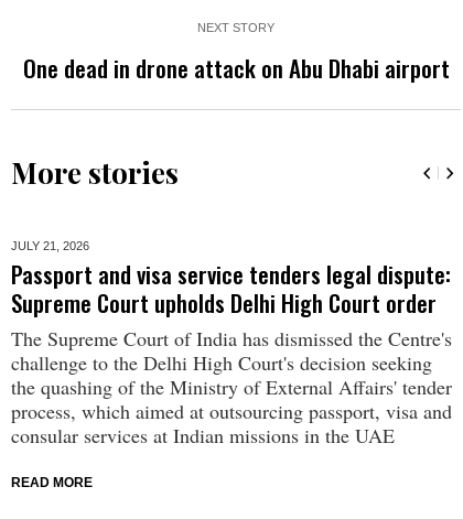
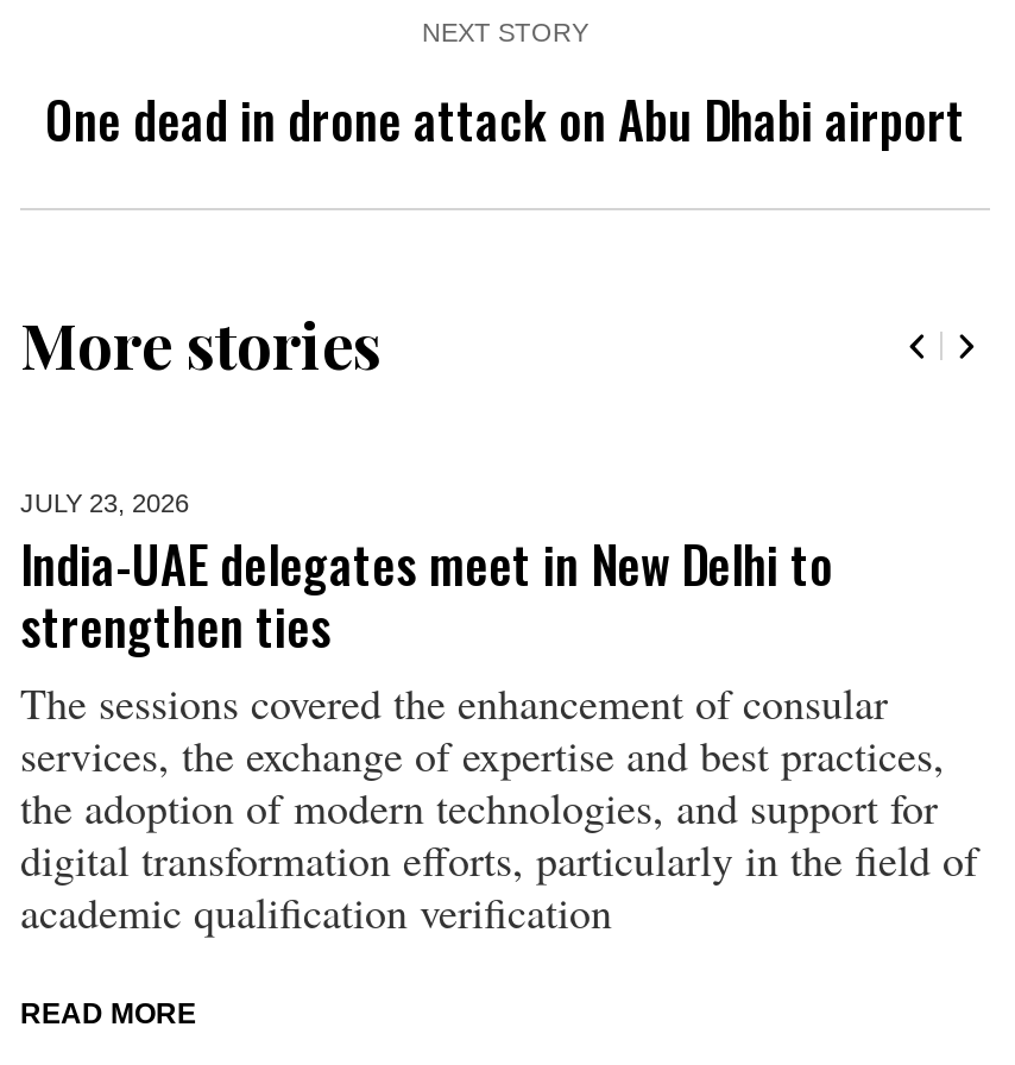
[11,239,452,448] JULY 21, 2026 | Passport and visa service tenders legal dispute: | Supreme Court upholds Delhi High Court order | The Supreme Court of India has dismissed the Centre's | challenge to the Delhi High Court's decision seeking | the quashing of the Ministry of External Affairs' tender | process, which aimed at outsourcing passport, visa and | consular services at Indian missions in the UAE -> [20,488,978,940] JULY 23, 2026 | India-UAE delegates meet in New Delhi to | strengthen ties | The sessions covered the enhancement of consular | services, the exchange of expertise and best practices, | the adoption of modern technologies, and support for | digital transformation efforts, particularly in the field of | academic qualification verification

